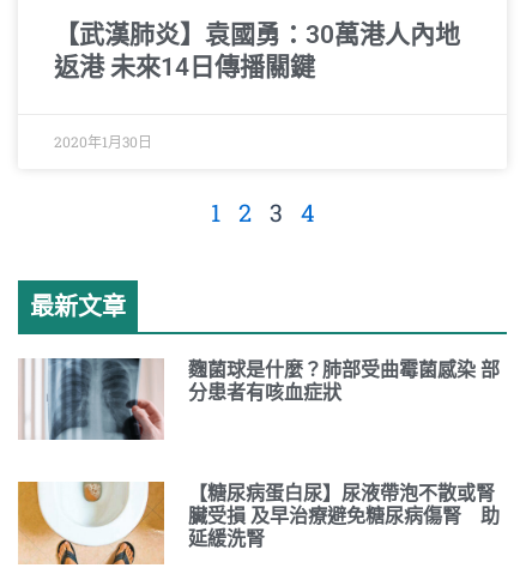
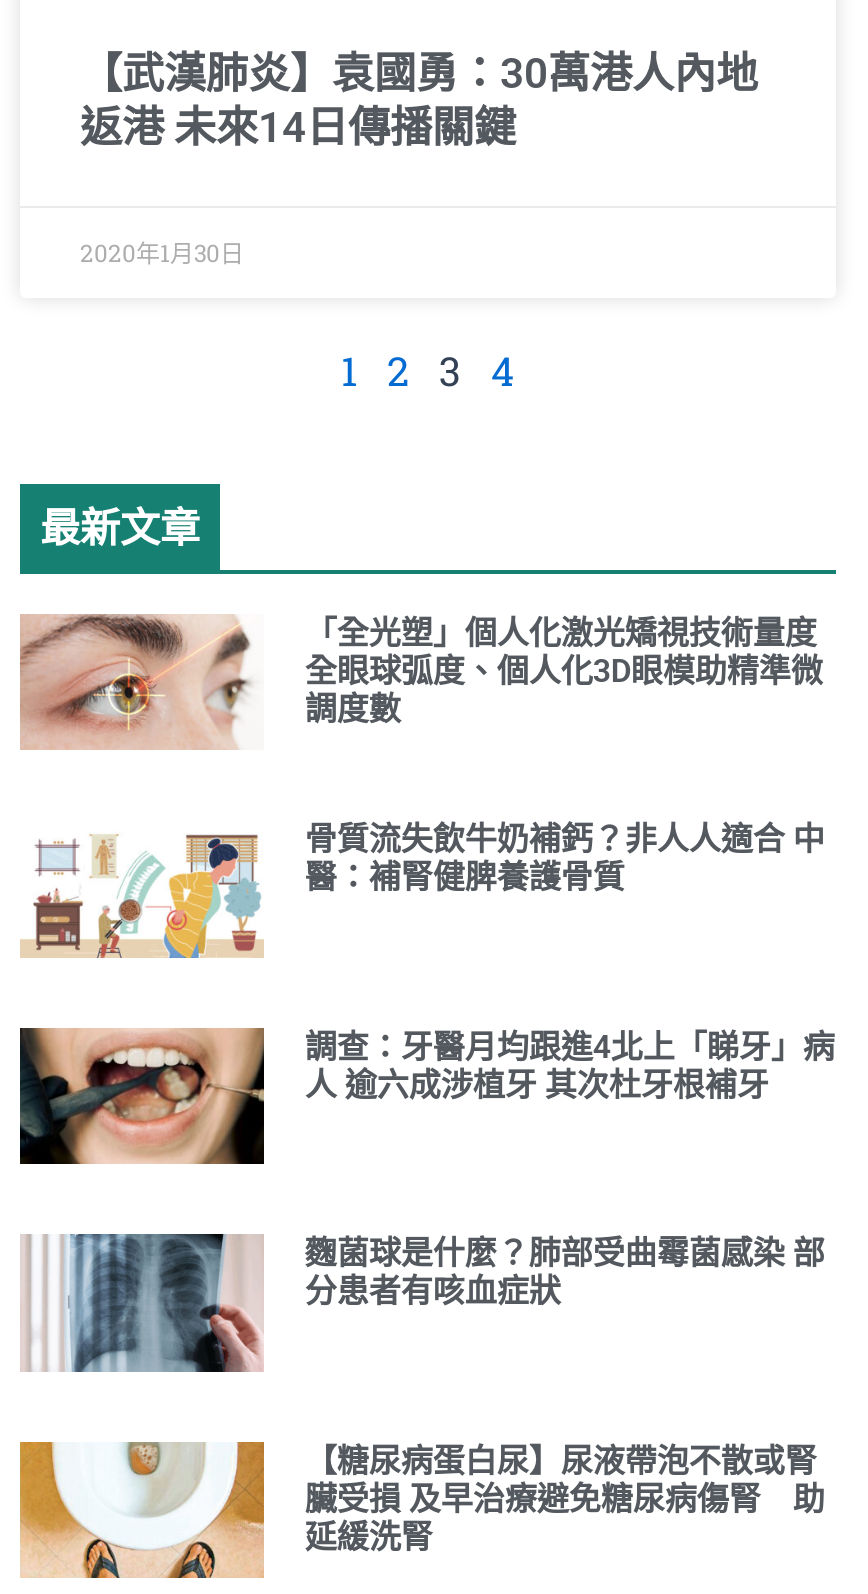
none -> [18,1024,835,1166] [image] | 調查：牙醫月均跟進4北上「睇牙」病 | 人 逾六成涉植牙 其次杜牙根補牙
none -> [20,613,825,896] [image] | 「全光塑」個人化激光矯視技術量度 | 全眼球弧度、個人化3D眼模助精準微 | 調度數 | 骨質流失飲牛奶補鈣？非人人適合 中 | 醫：補腎健脾養護骨質
none -> [32,832,262,960] [image]

